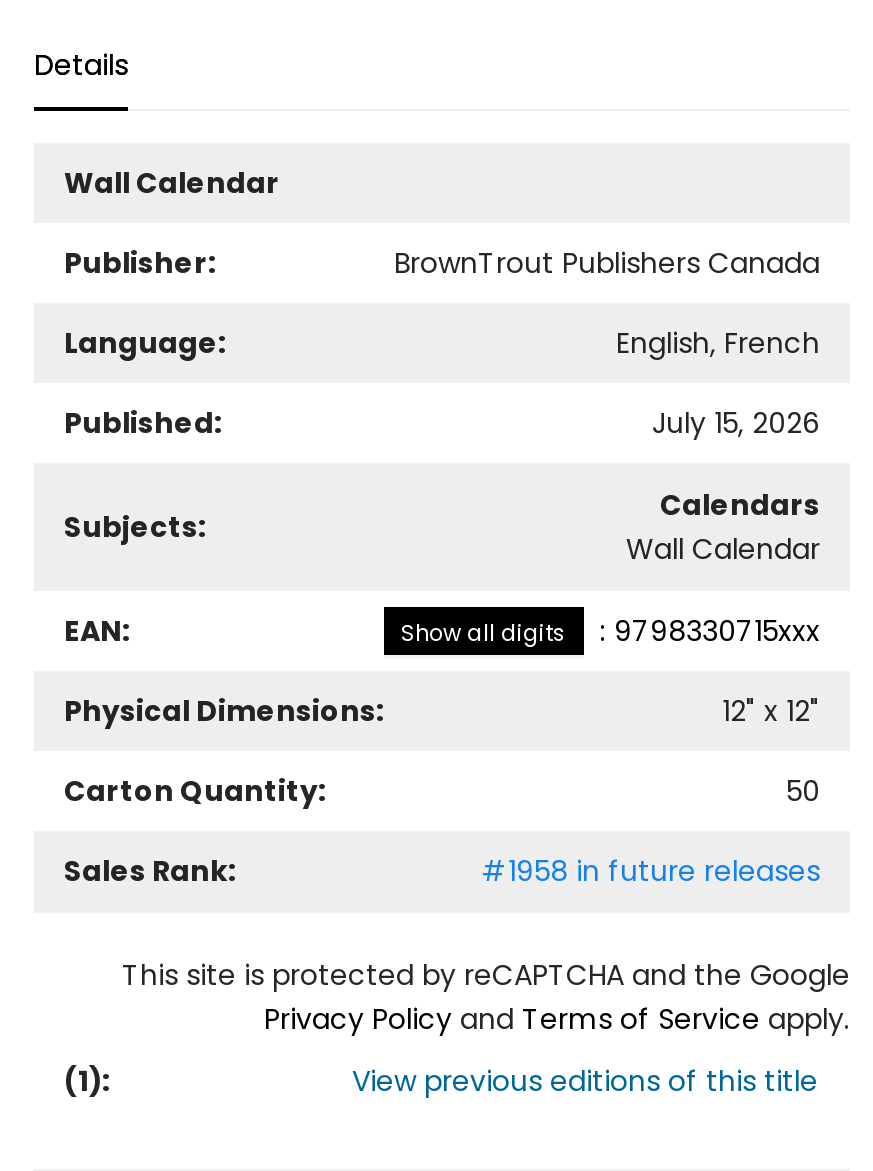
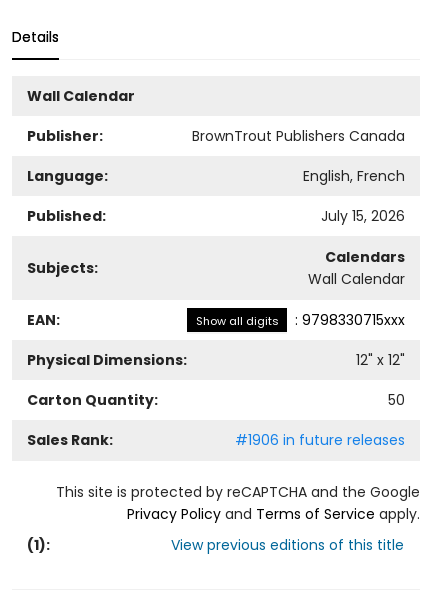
[482,851,820,891] #1958 in future releases -> [235,430,405,450] #1906 in future releases

